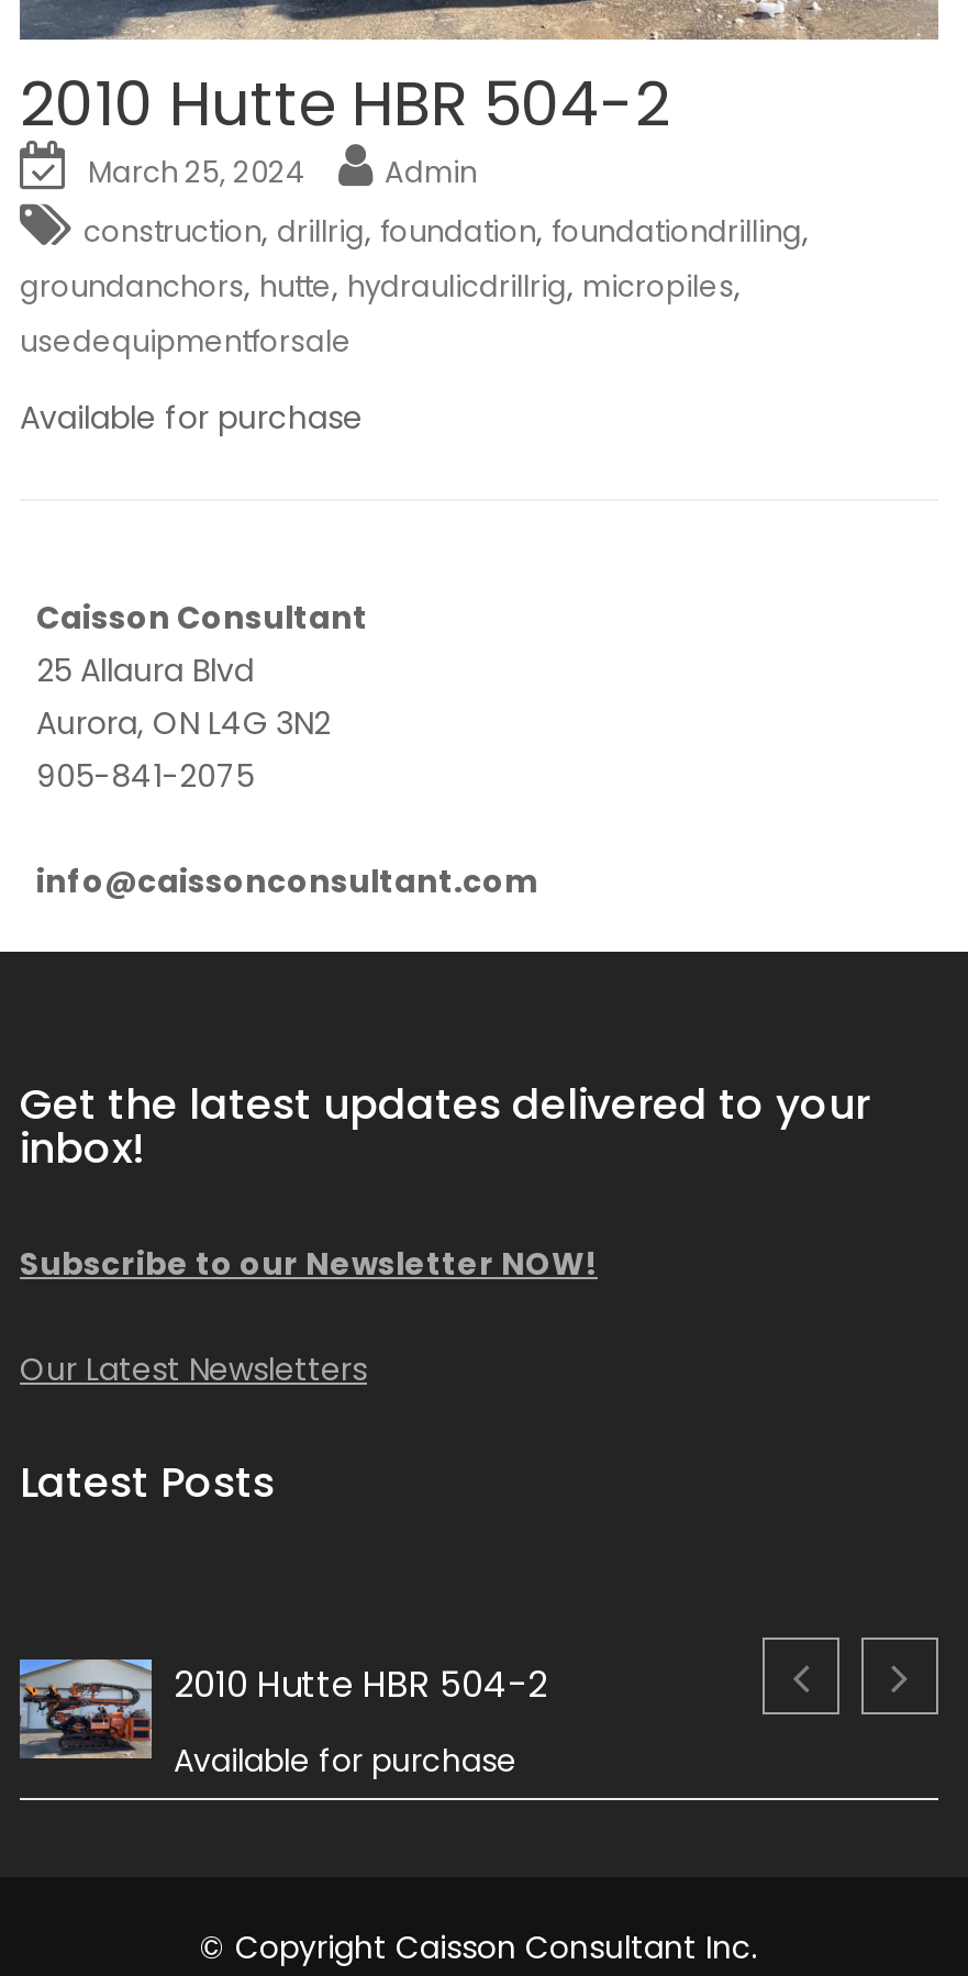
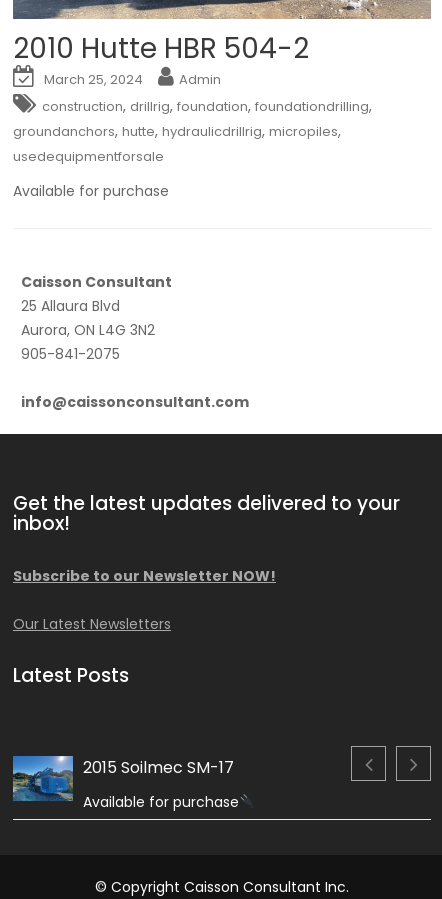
[18,1657,547,1761] [image] | 2010 Hutte HBR 504-2 -> [13,755,234,802] [image] | 2015 Soilmec SM-17

